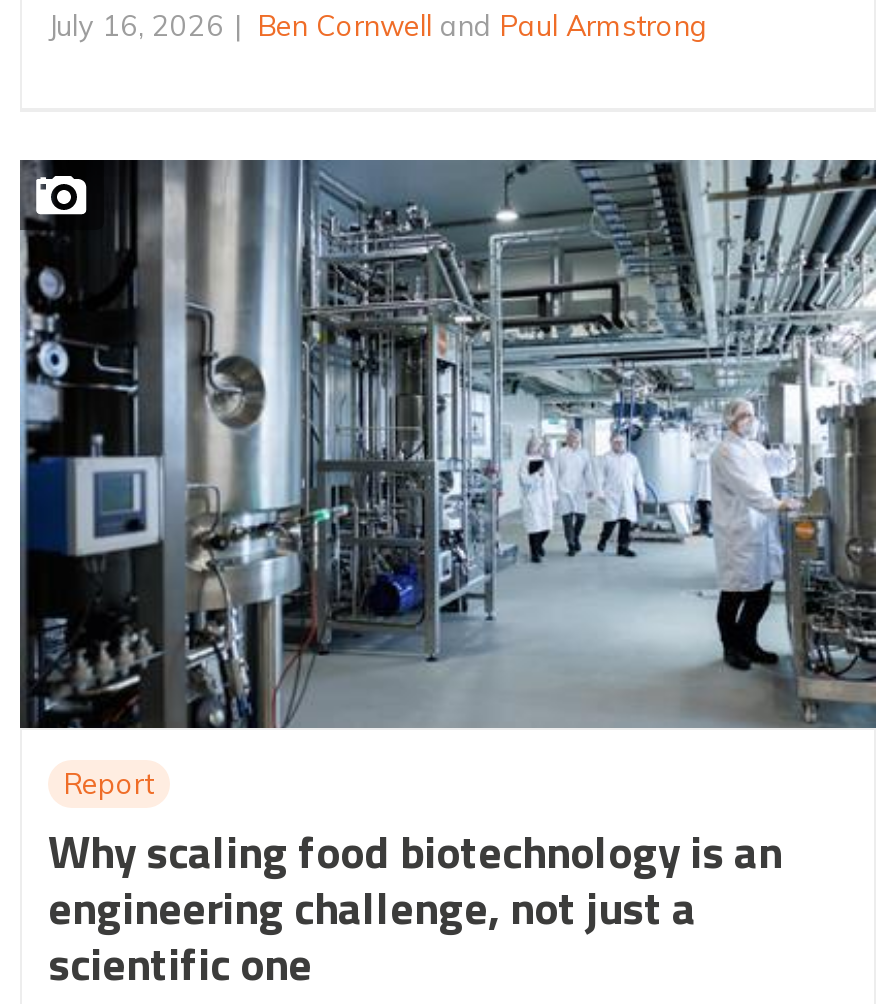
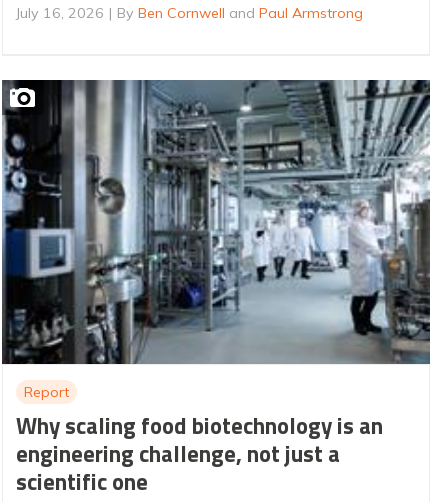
[258,8,708,44] Ben Cornwell and Paul Armstrong -> [117,4,363,22] By Ben Cornwell and Paul Armstrong

